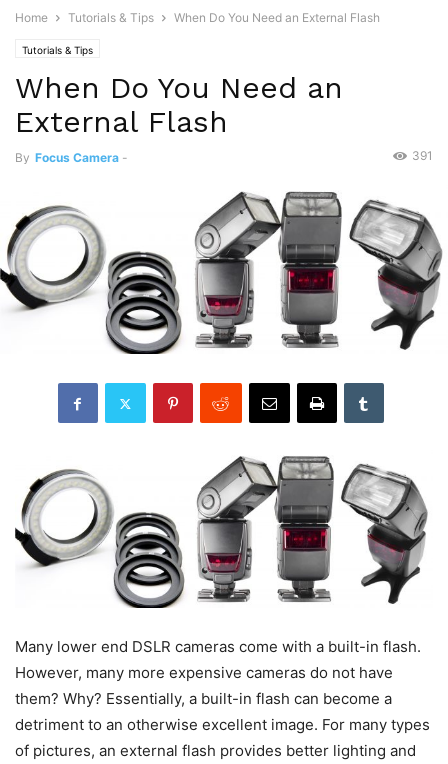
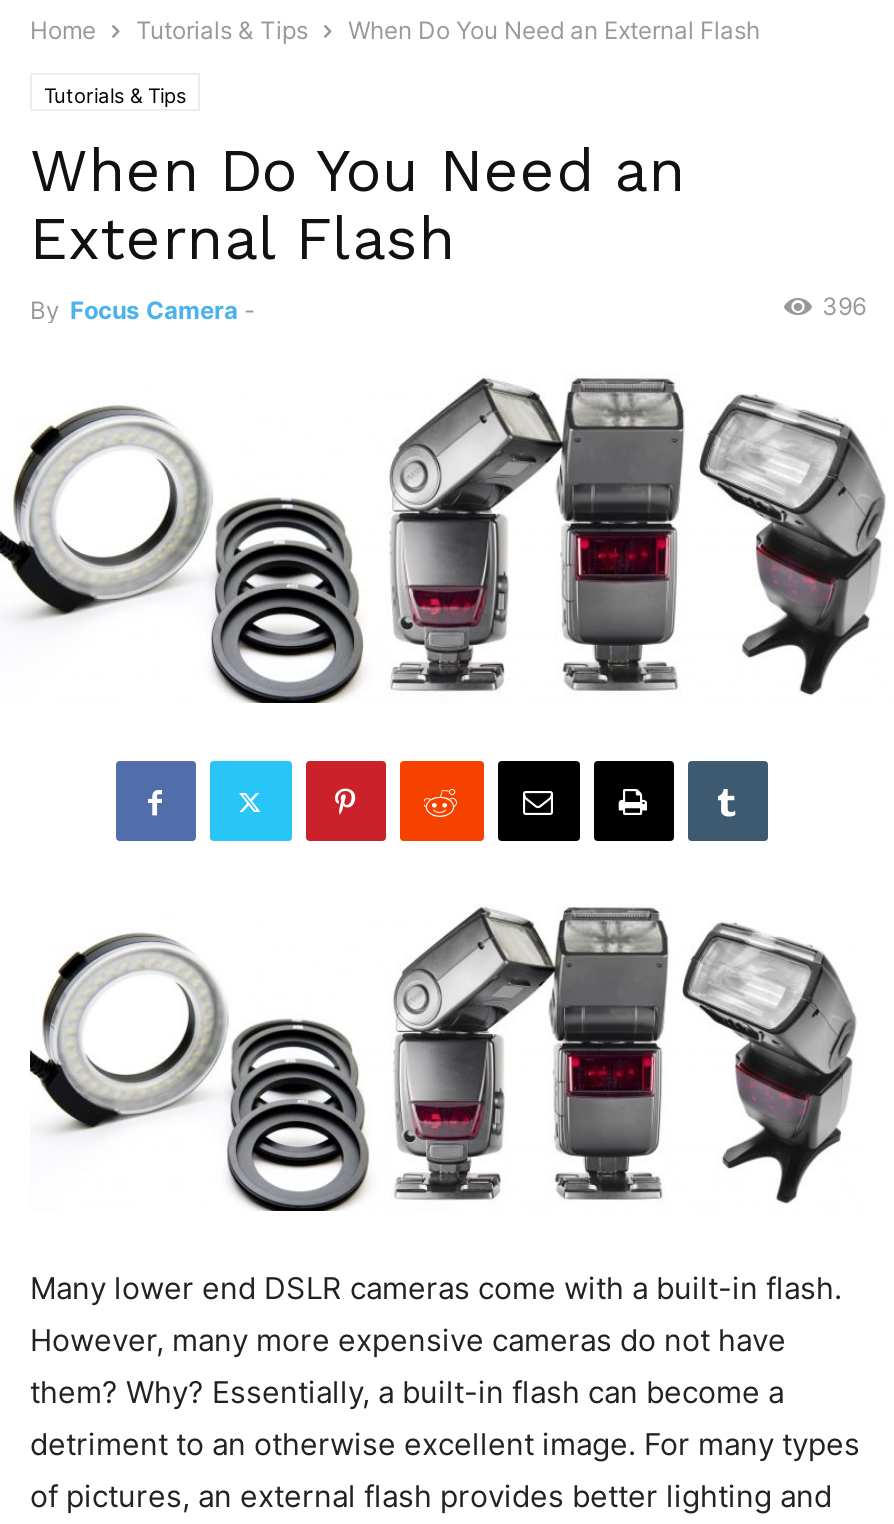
[412,148,433,163] 391 -> [822,291,866,321] 396

